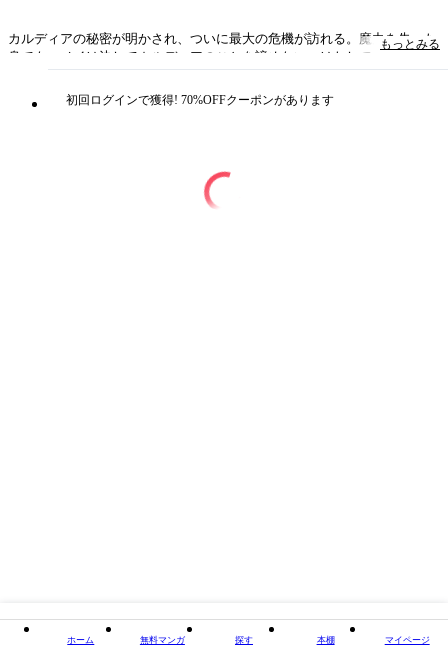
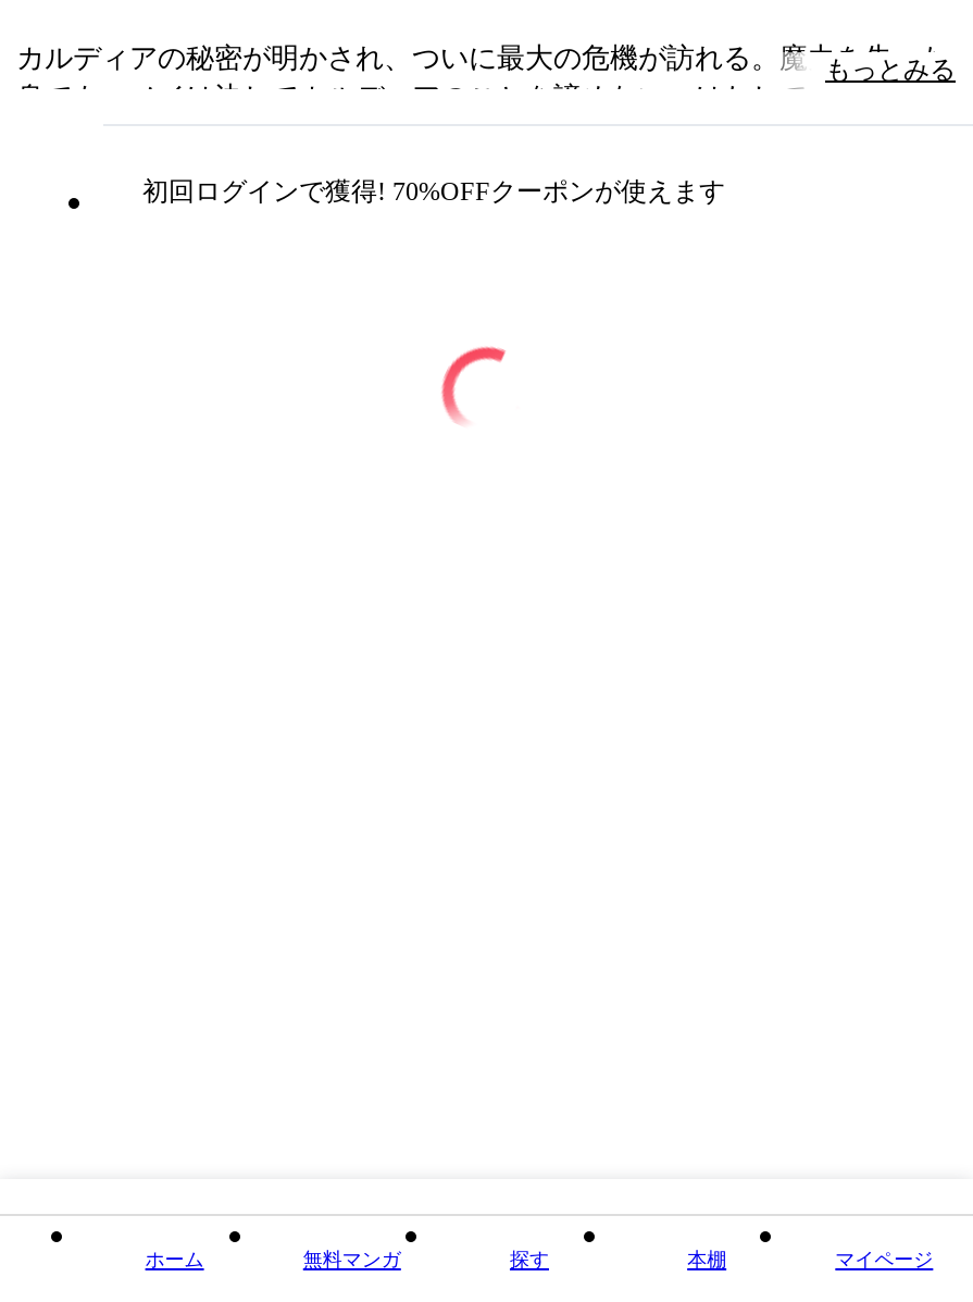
[66,93,334,107] 初回ログインで獲得! 70%OFFクーポンがあります -> [142,176,725,206] 初回ログインで獲得! 70%OFFクーポンが使えます

